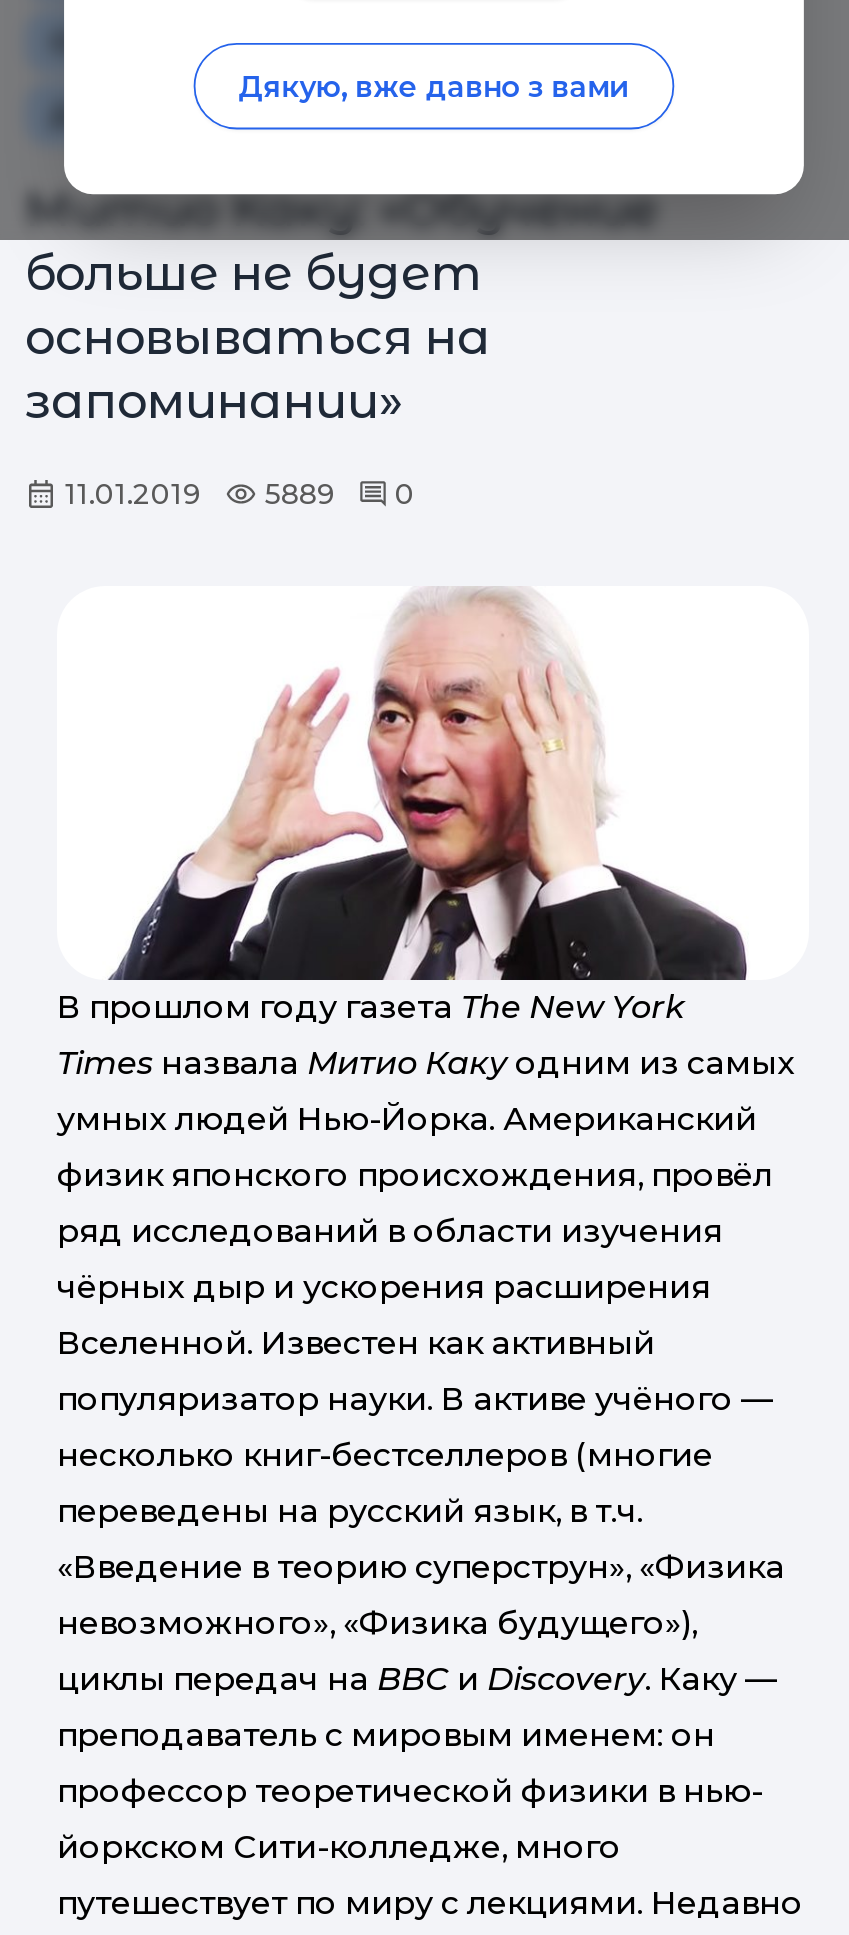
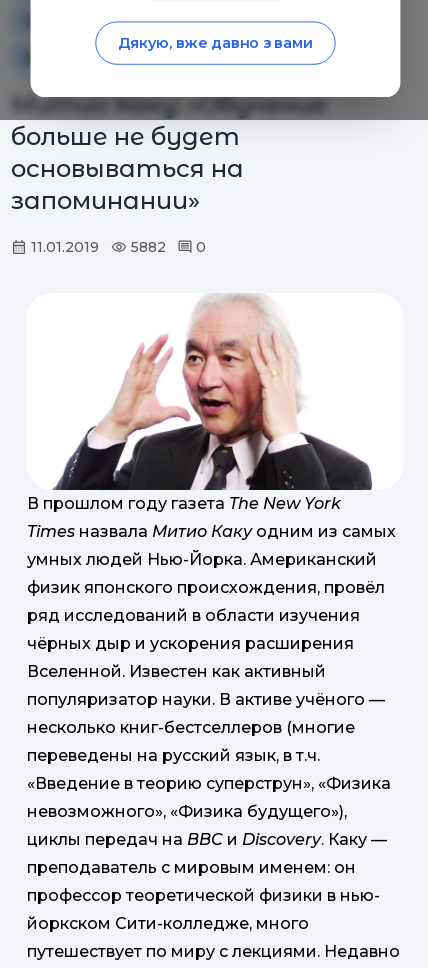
[65,476,415,512] 11.01.2019 5889 0 -> [31,238,206,256] 11.01.2019 5882 0

